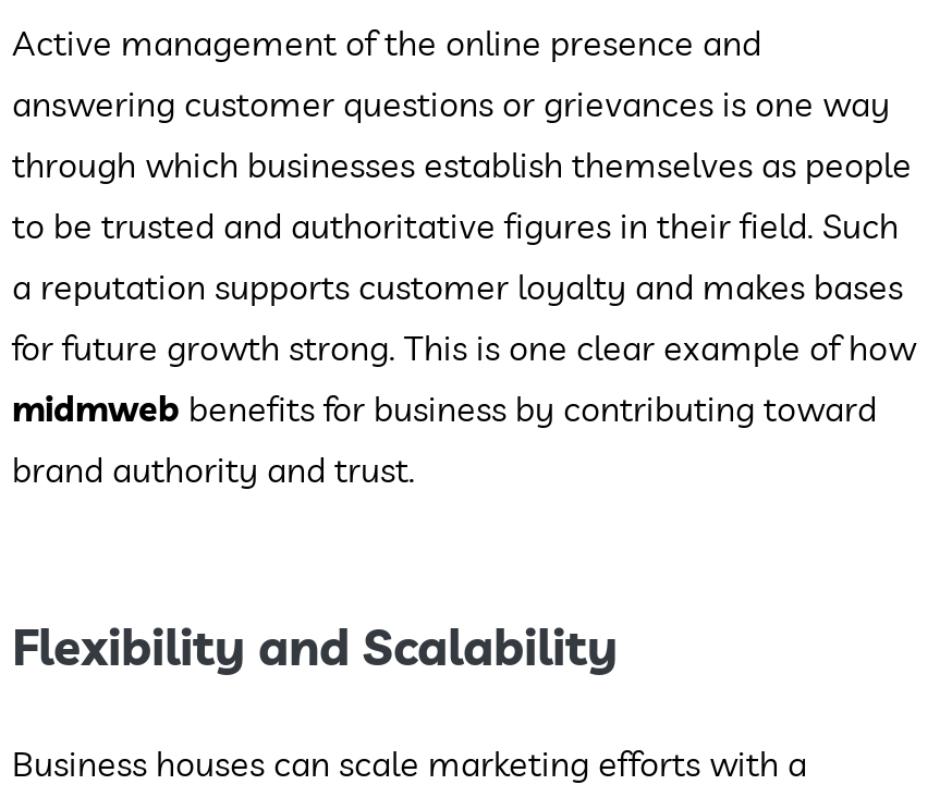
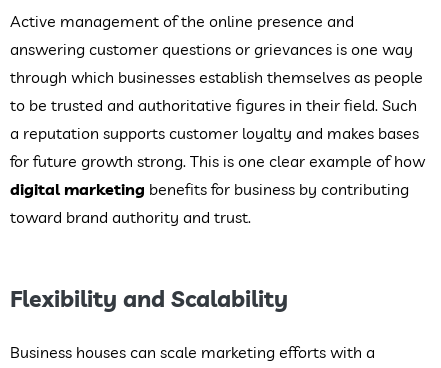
[12,387,877,491] midmweb benefits for business by contributing toward | brand authority and trust. -> [10,179,409,227] digital marketing benefits for business by contributing | toward brand authority and trust.

